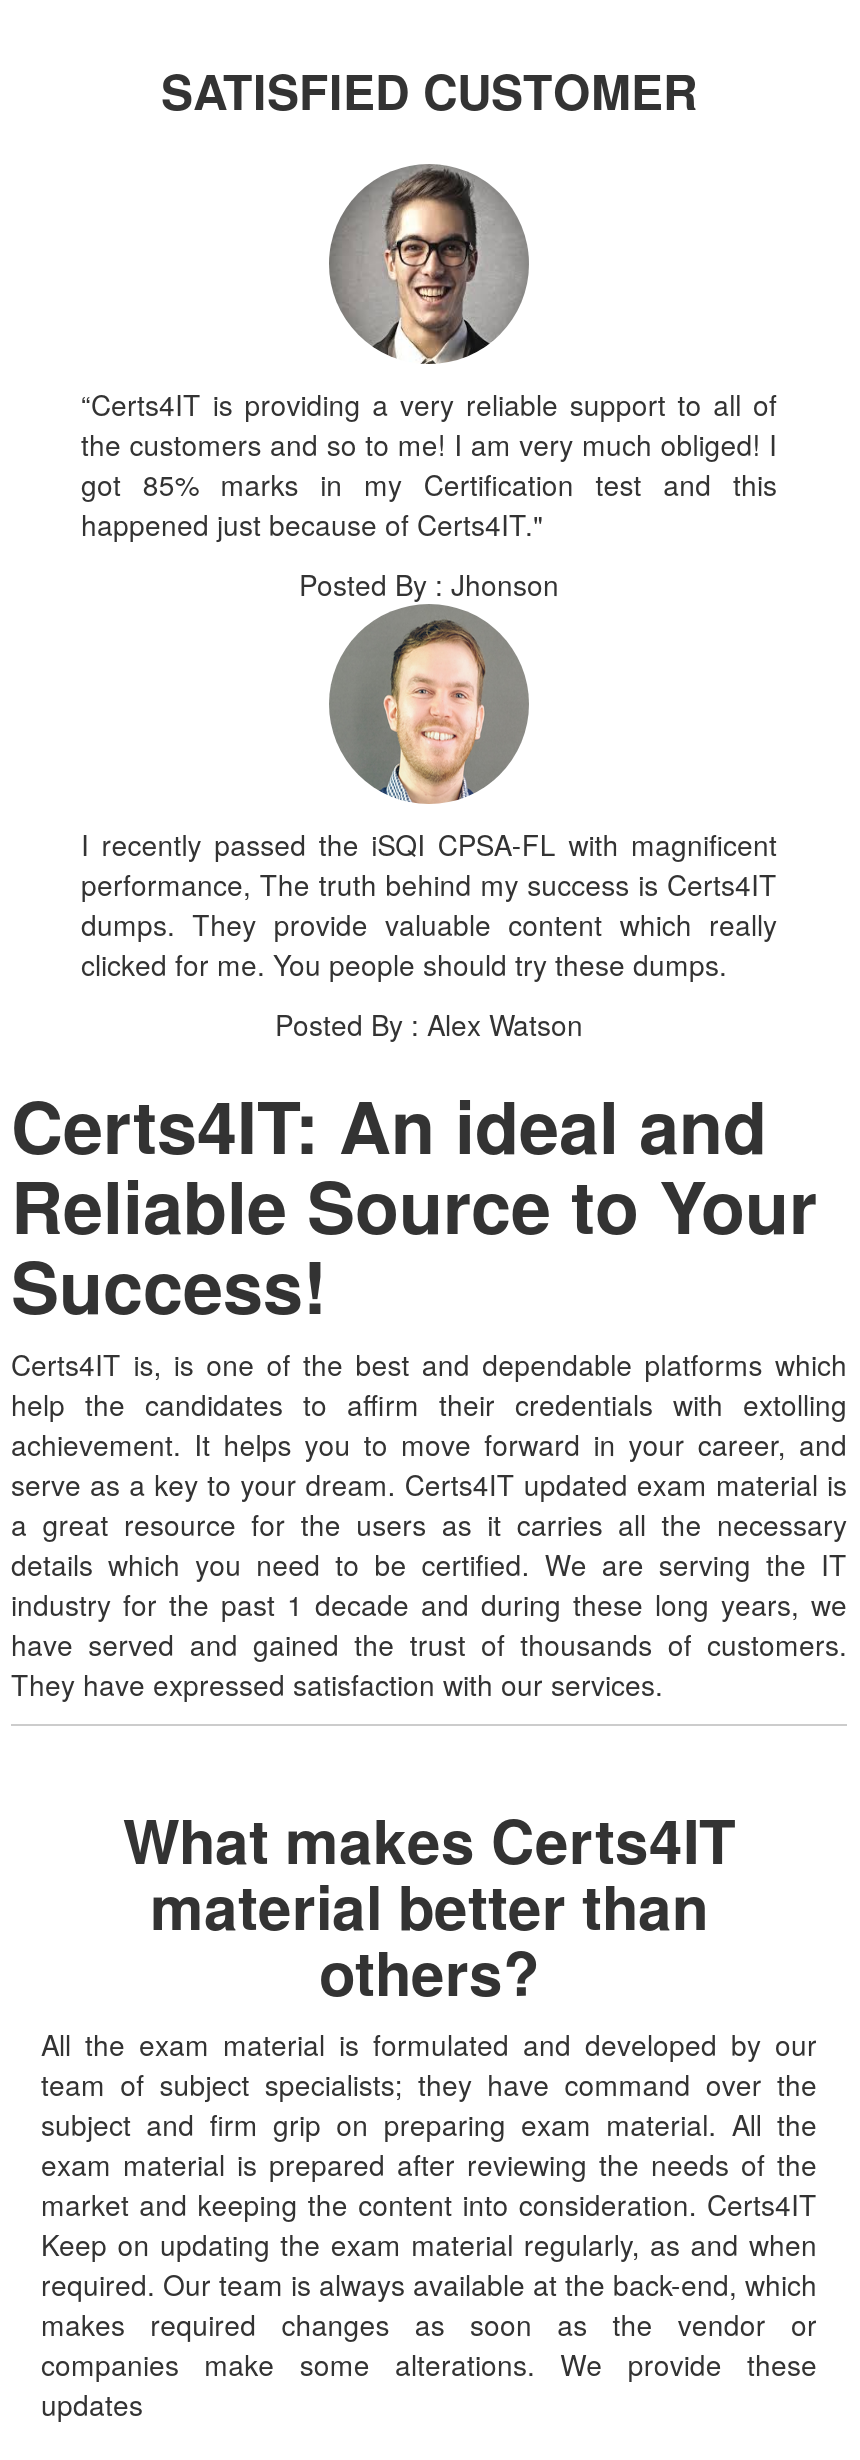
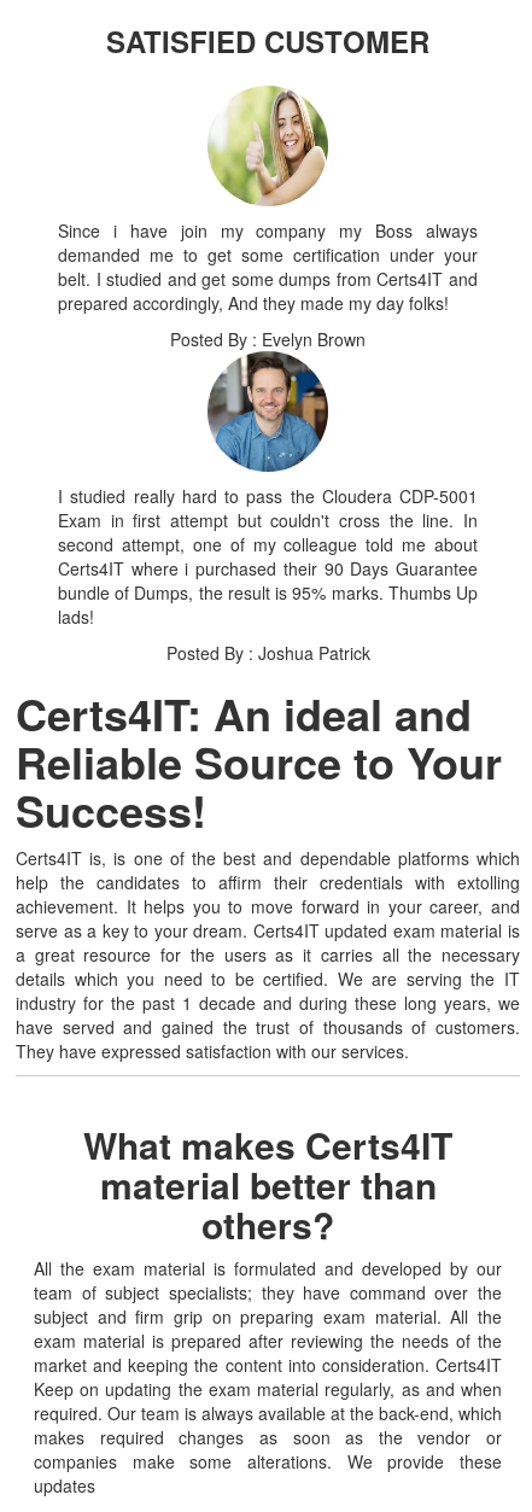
[329,162,531,290] [image] -> [207,86,329,206] [image]
[81,384,777,544] “Certs4IT is providing a very reliable support to all of | the customers and so to me! I am very much obliged! I | got 85% marks in my Certification test and this | happened just because of Certs4IT." -> [58,219,478,315] Since i have join my company my Boss always | demanded me to get some certification under your | belt. I studied and get some dumps from Certs4IT and | prepared accordingly, And they made my day folks!
[299,564,559,604] Posted By : Jhonson -> [170,327,366,351] Posted By : Evelyn Brown
[329,620,527,730] [image] -> [209,409,328,473] [image]
[81,824,777,984] I recently passed the iSQI CPSA-FL with magnificent | performance, The truth behind my success is Certs4IT | dumps. They provide valuable content which really | clicked for me. You people should try these dumps. -> [58,484,478,629] I studied really hard to pass the Cloudera CDP-5001 | Exam in first attempt but couldn't cross the line. In | second attempt, one of my colleague told me about | Certs4IT where i purchased their 90 Days Guarantee | bundle of Dumps, the result is 95% marks. Thumbs Up | lads!
[275,1004,583,1044] Posted By : Alex Watson -> [166,641,370,665] Posted By : Joshua Patrick

